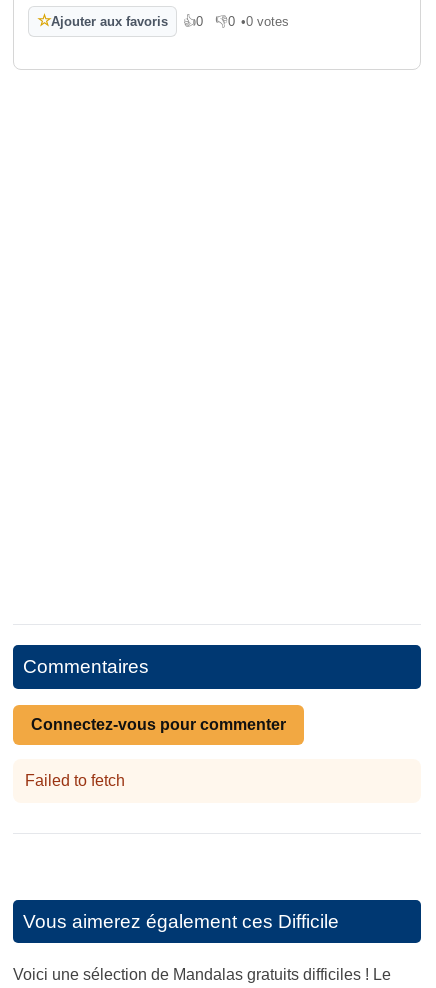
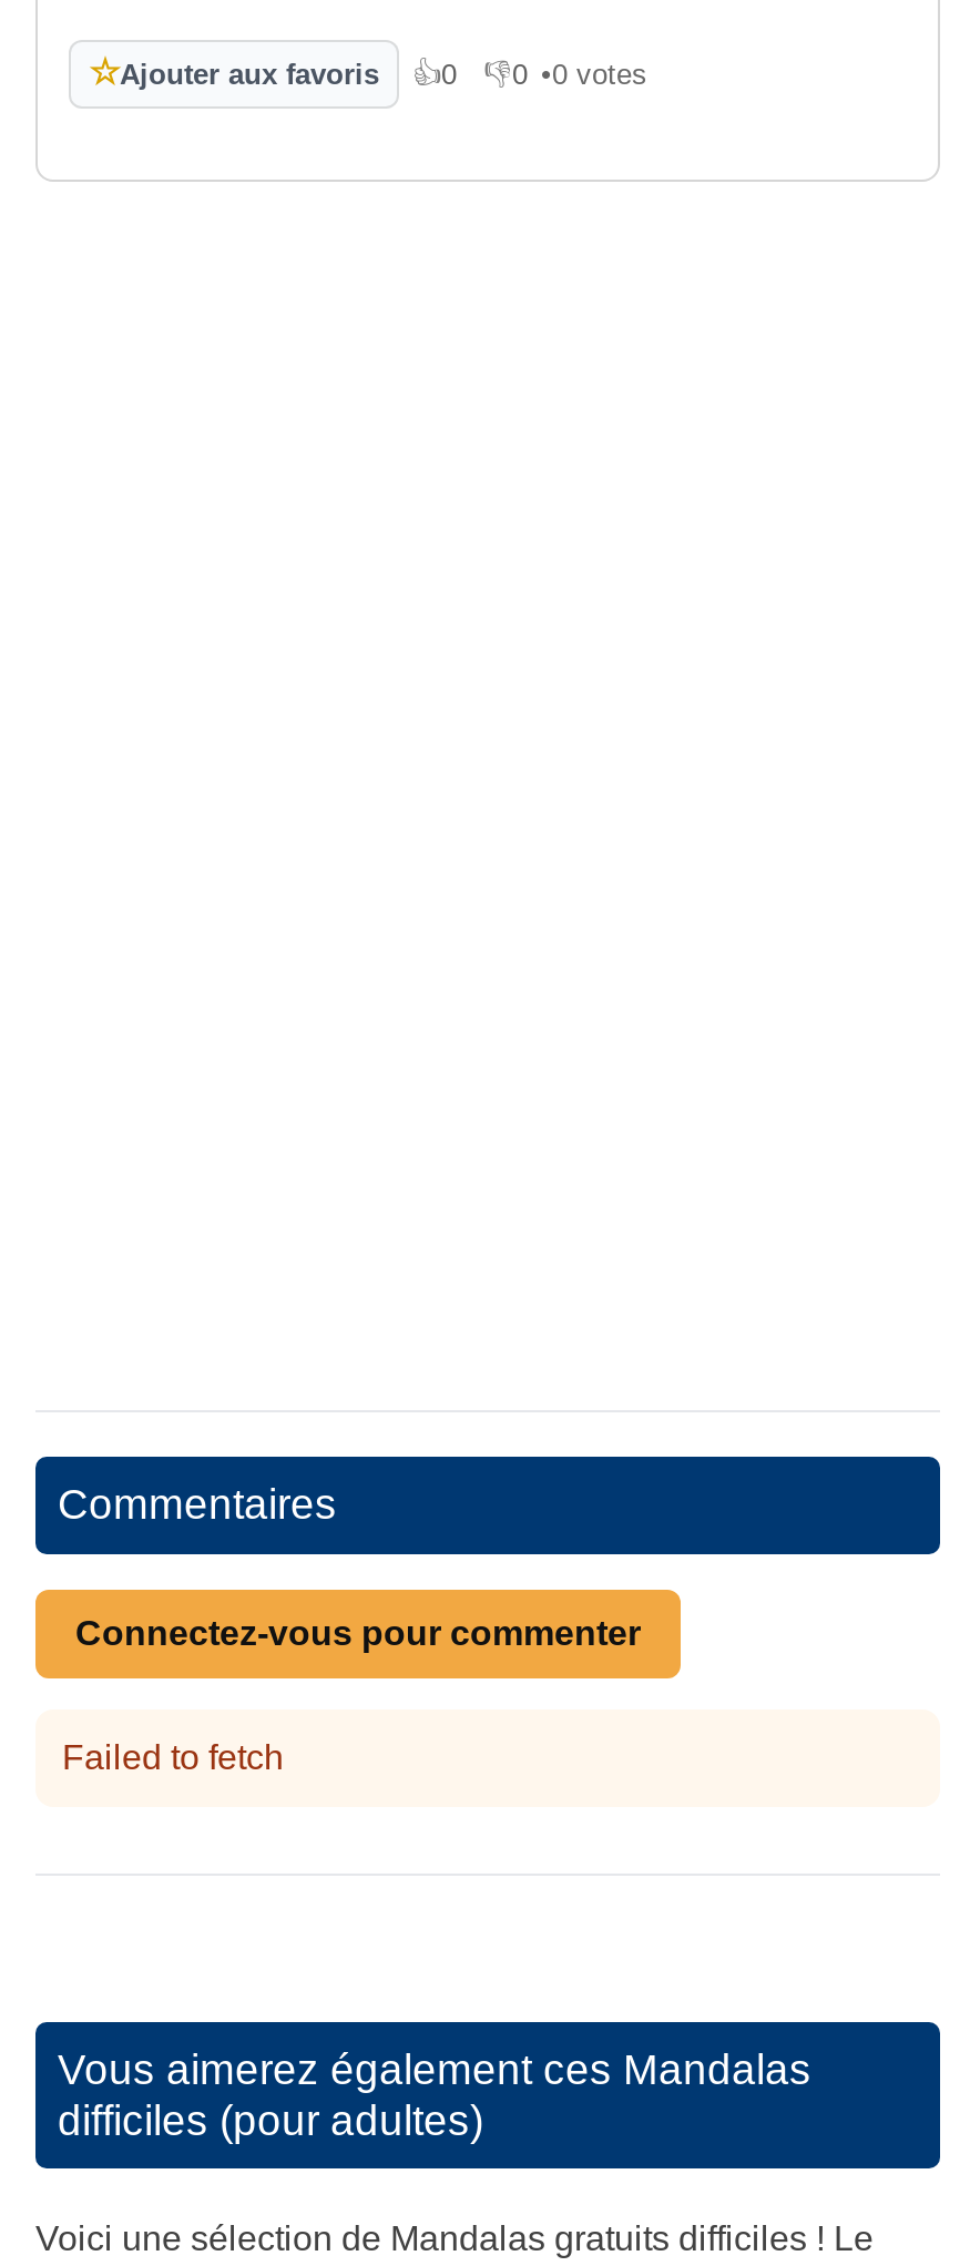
[23,911,339,932] Vous aimerez également ces Difficile -> [58,2046,811,2143] Vous aimerez également ces Mandalas | difficiles (pour adultes)

